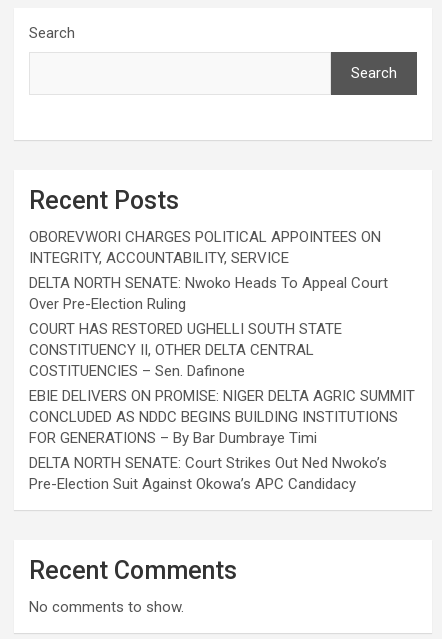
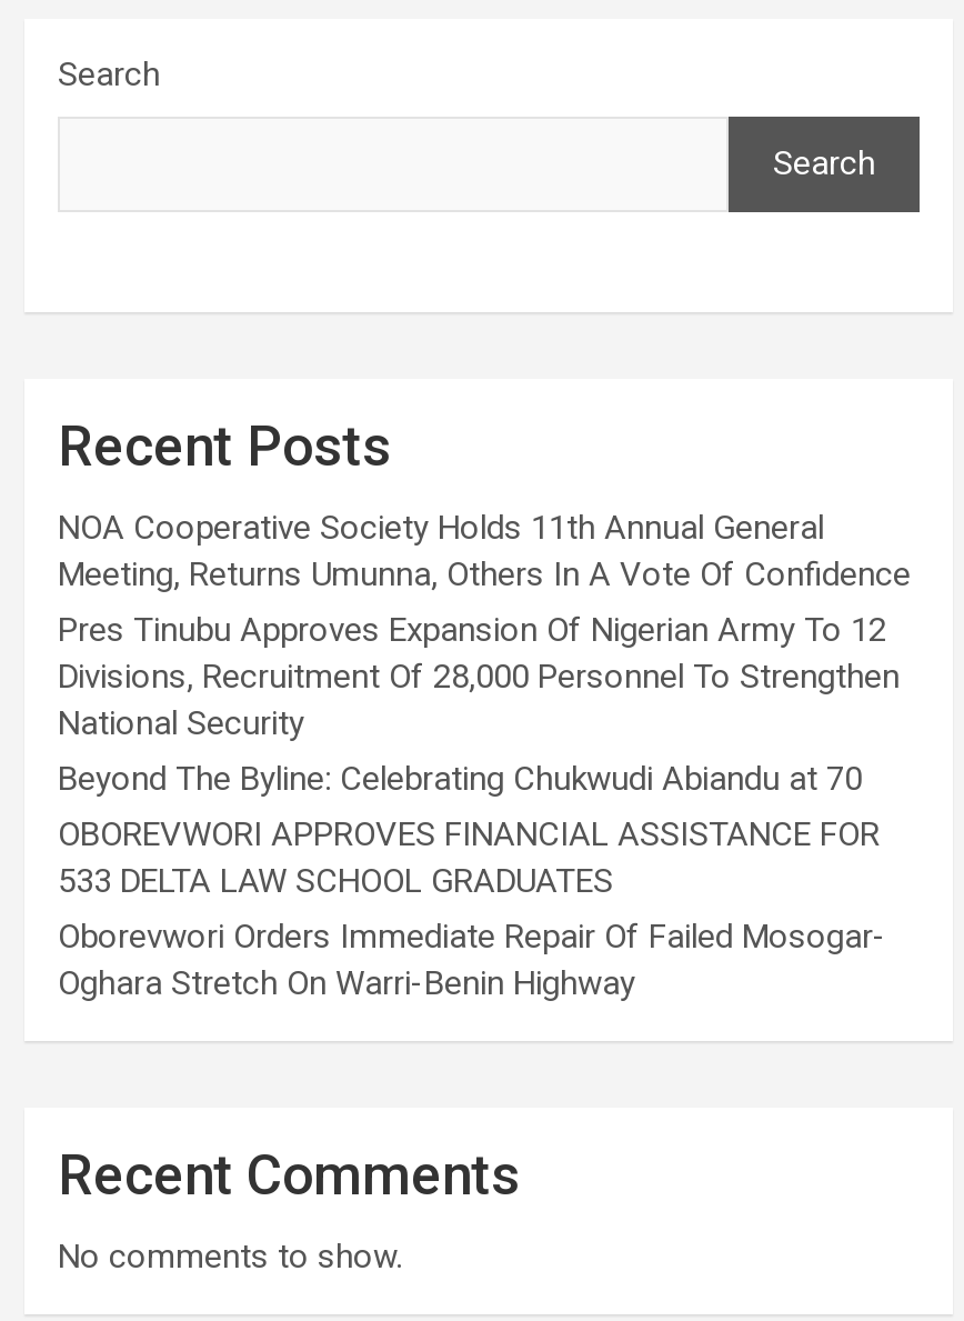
[29,228,415,493] OBOREVWORI CHARGES POLITICAL APPOINTEES ON | INTEGRITY, ACCOUNTABILITY, SERVICE | DELTA NORTH SENATE: Nwoko Heads To Appeal Court | Over Pre-Election Ruling | COURT HAS RESTORED UGHELLI SOUTH STATE | CONSTITUENCY II, OTHER DELTA CENTRAL | COSTITUENCIES – Sen. Dafinone | EBIE DELIVERS ON PROMISE: NIGER DELTA AGRIC SUMMIT | CONCLUDED AS NDDC BEGINS BUILDING INSTITUTIONS | FOR GENERATIONS – By Bar Dumbraye Timi | DELTA NORTH SENATE: Court Strikes Out Ned Nwoko’s | Pre-Election Suit Against Okowa’s APC Candidacy -> [58,506,911,1002] NOA Cooperative Society Holds 11th Annual General | Meeting, Returns Umunna, Others In A Vote Of Confidence | Pres Tinubu Approves Expansion Of Nigerian Army To 12 | Divisions, Recruitment Of 28,000 Personnel To Strengthen | National Security | Beyond The Byline: Celebrating Chukwudi Abiandu at 70 | OBOREVWORI APPROVES FINANCIAL ASSISTANCE FOR | 533 DELTA LAW SCHOOL GRADUATES | Oborevwori Orders Immediate Repair Of Failed Mosogar- | Oghara Stretch On Warri-Benin Highway

